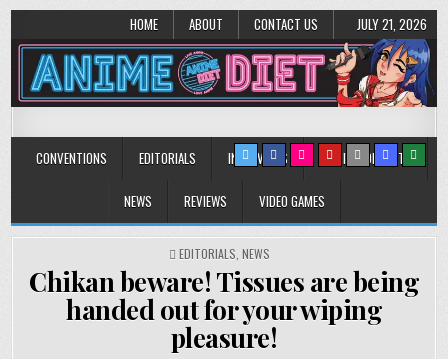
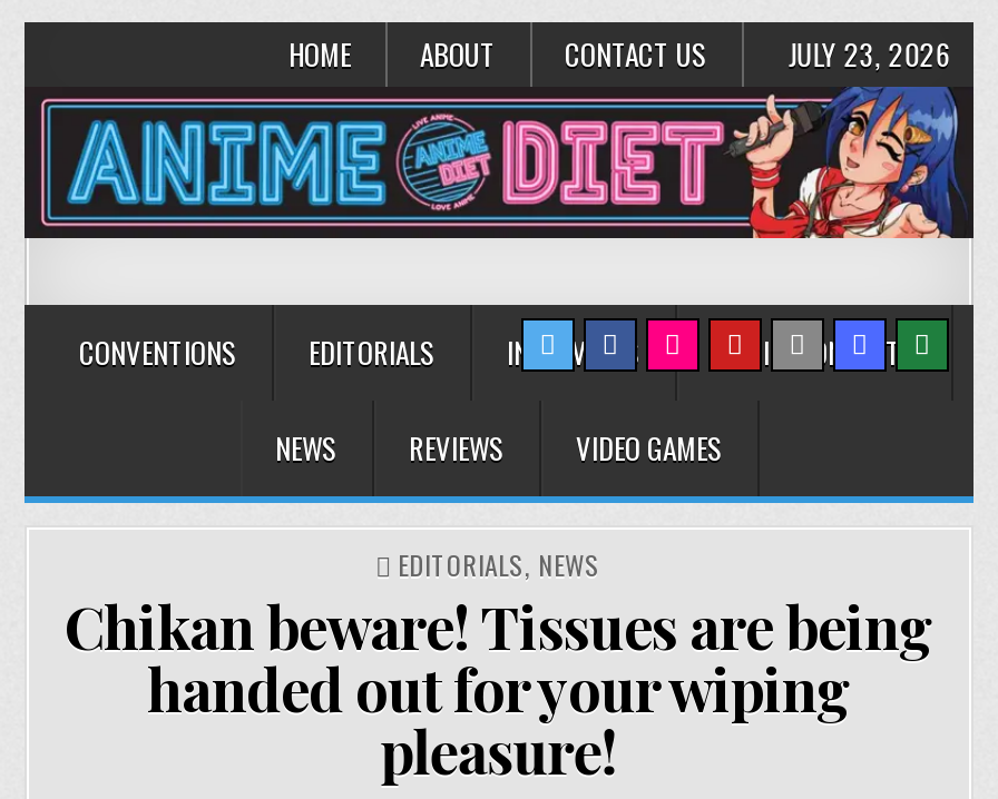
[129,14,427,34] HOME ABOUT CONTACT US JULY 21, 2026 -> [288,31,951,76] HOME ABOUT CONTACT US JULY 23, 2026

